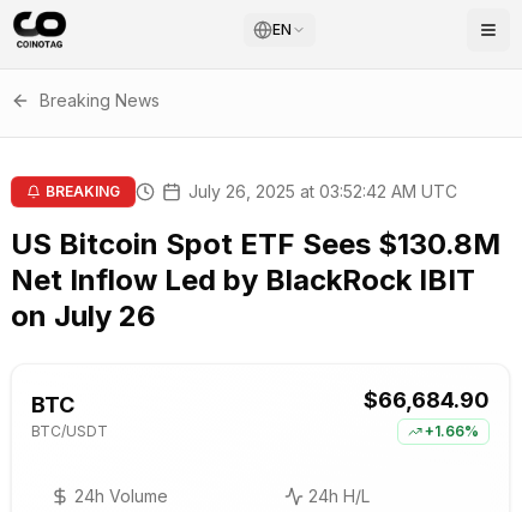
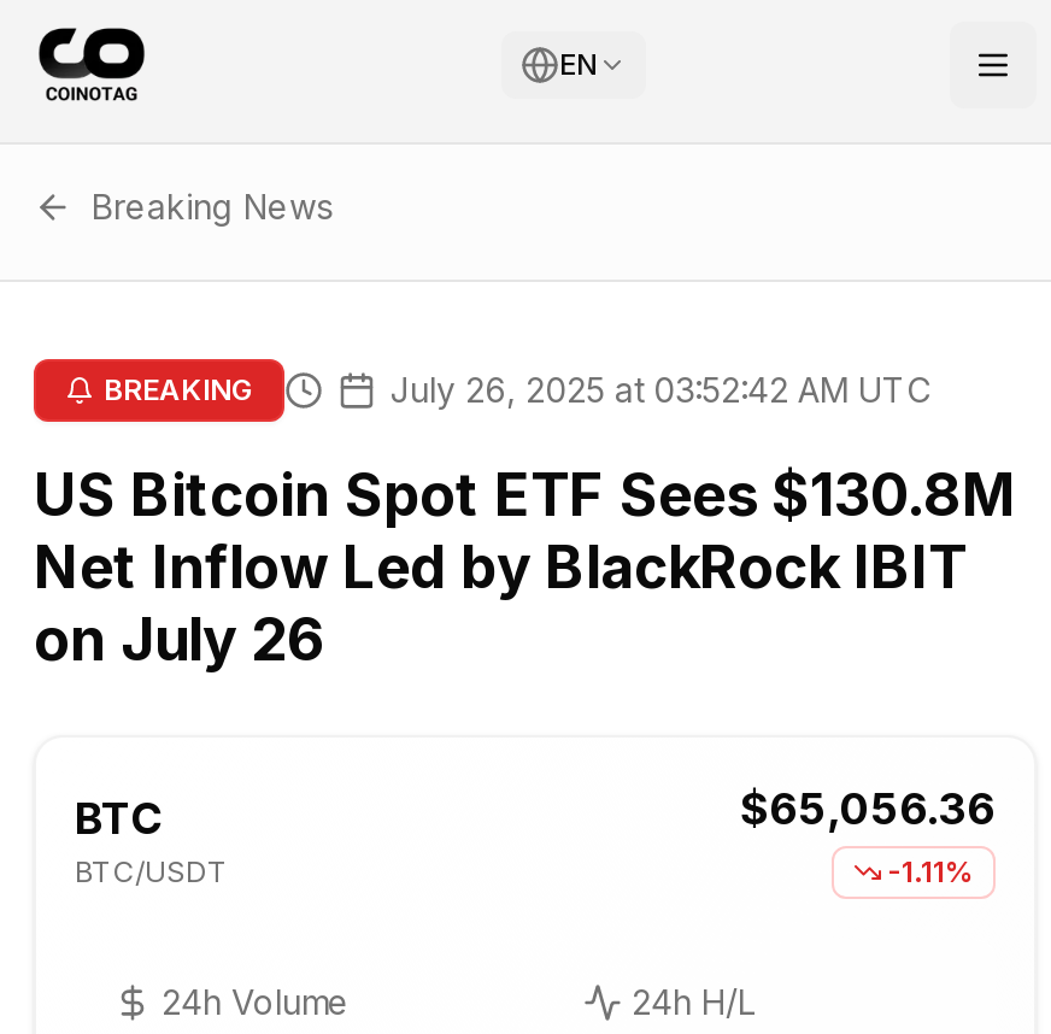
[364,387,490,440] $66,684.90 | +1.66% -> [740,783,996,889] $65,056.36 | -1.11%

